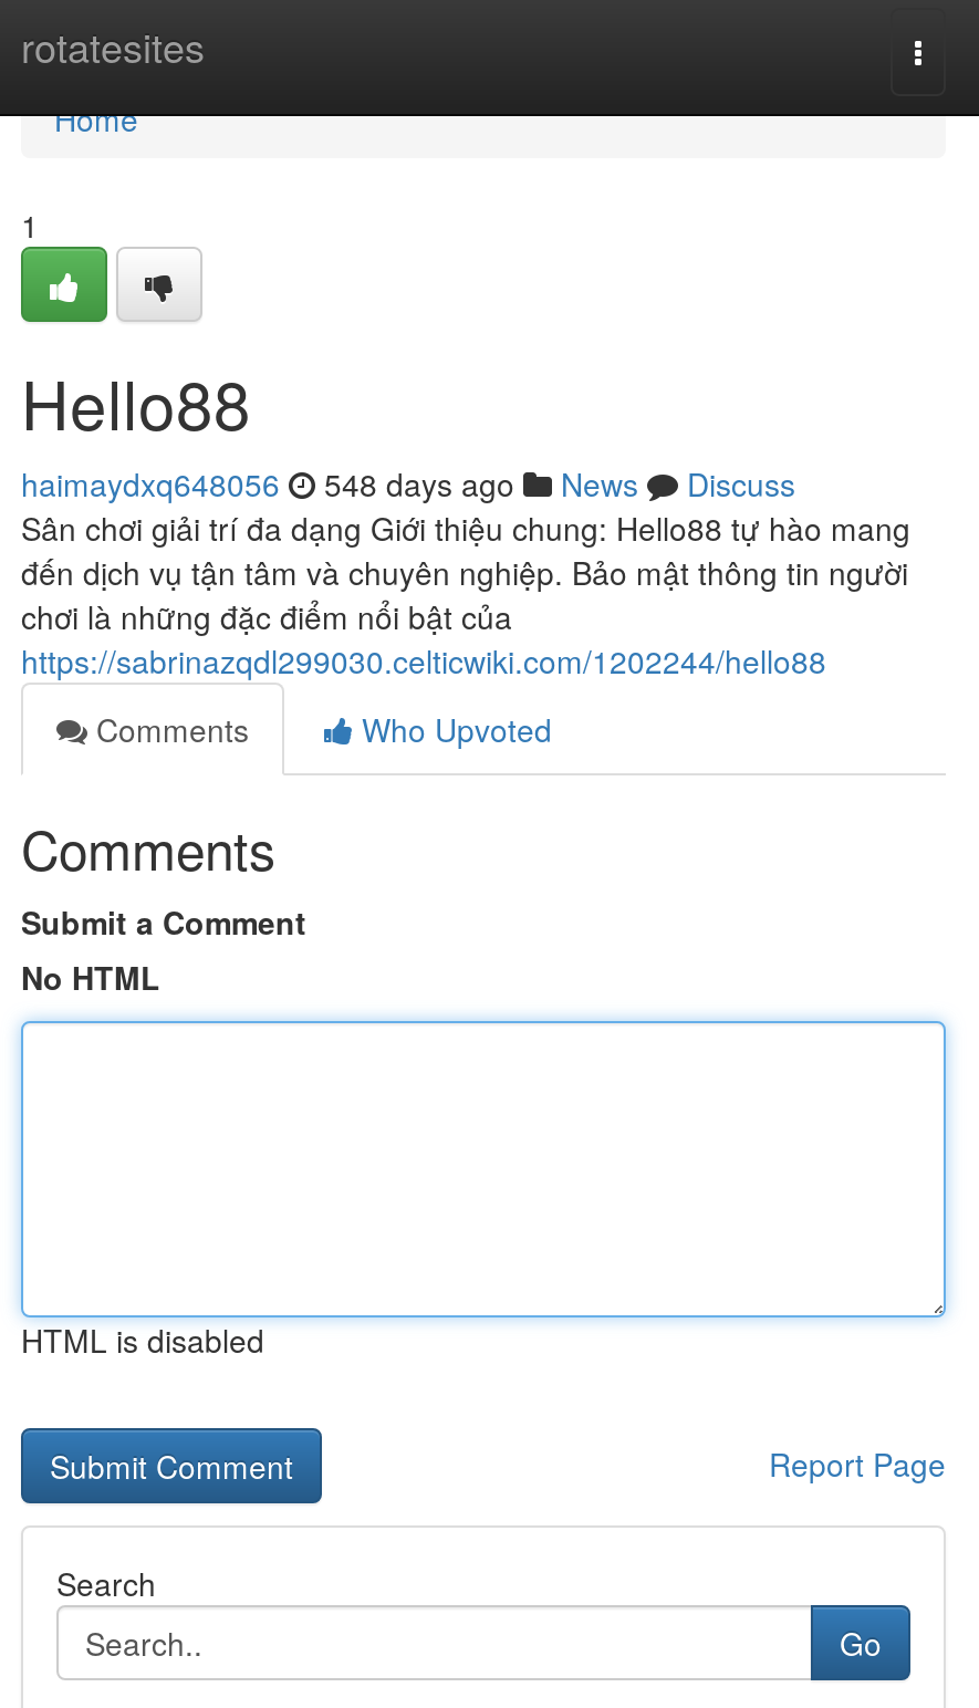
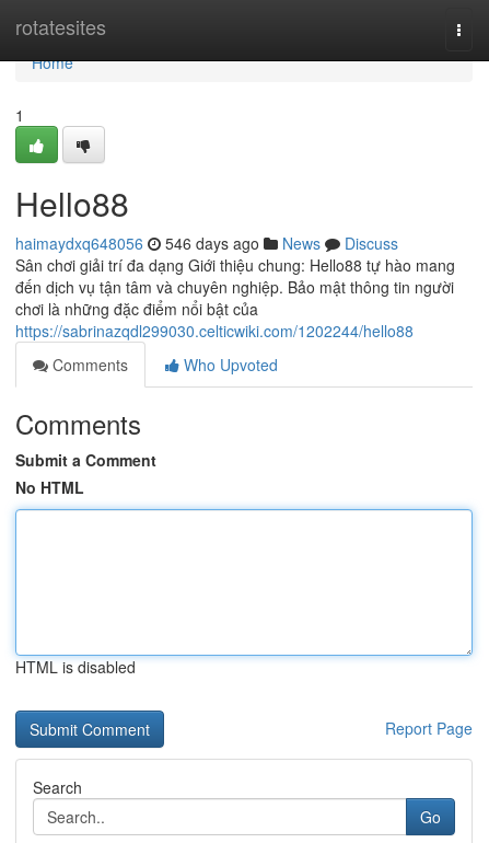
[21,461,795,506] haimaydxq648056 548 days ago News Discuss -> [15,232,398,254] haimaydxq648056 546 days ago News Discuss

